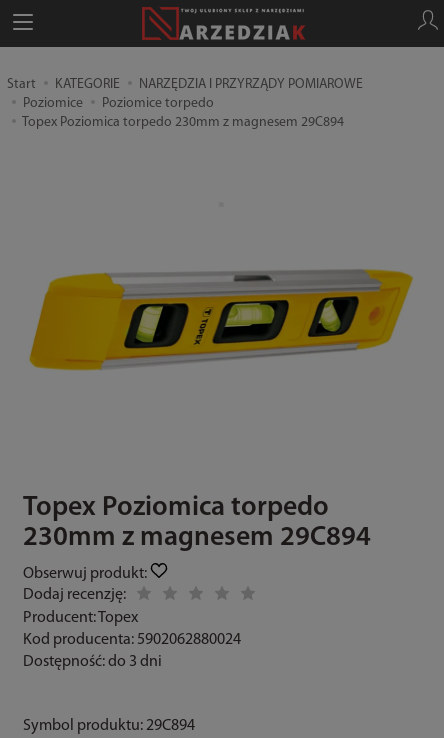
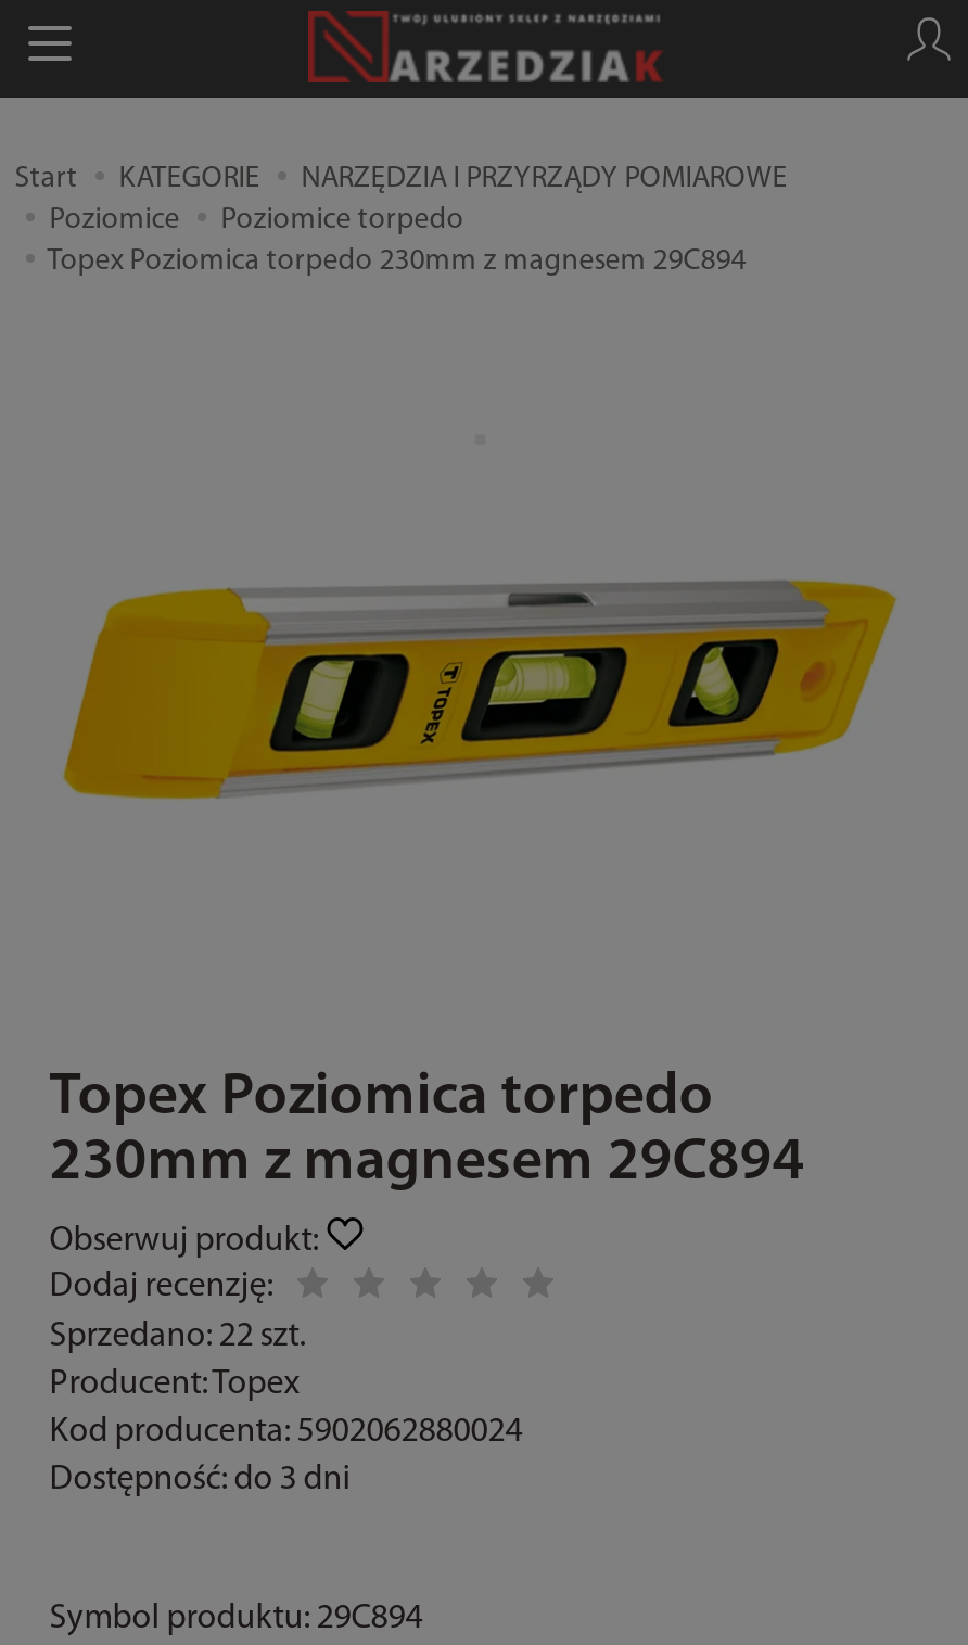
none -> [49,1319,305,1354] Sprzedano: 22 szt.

